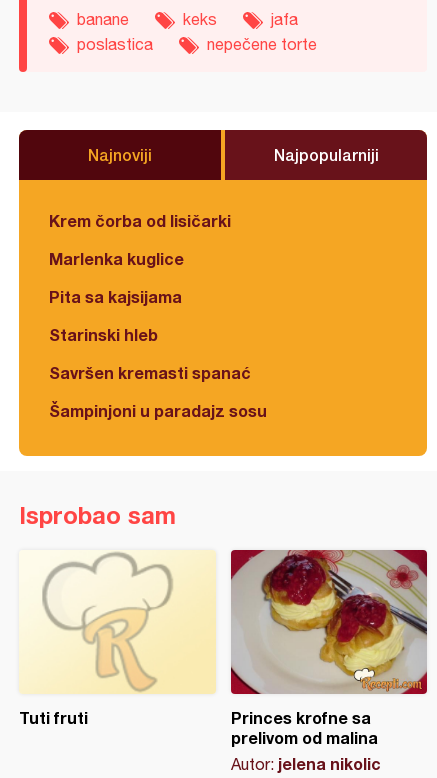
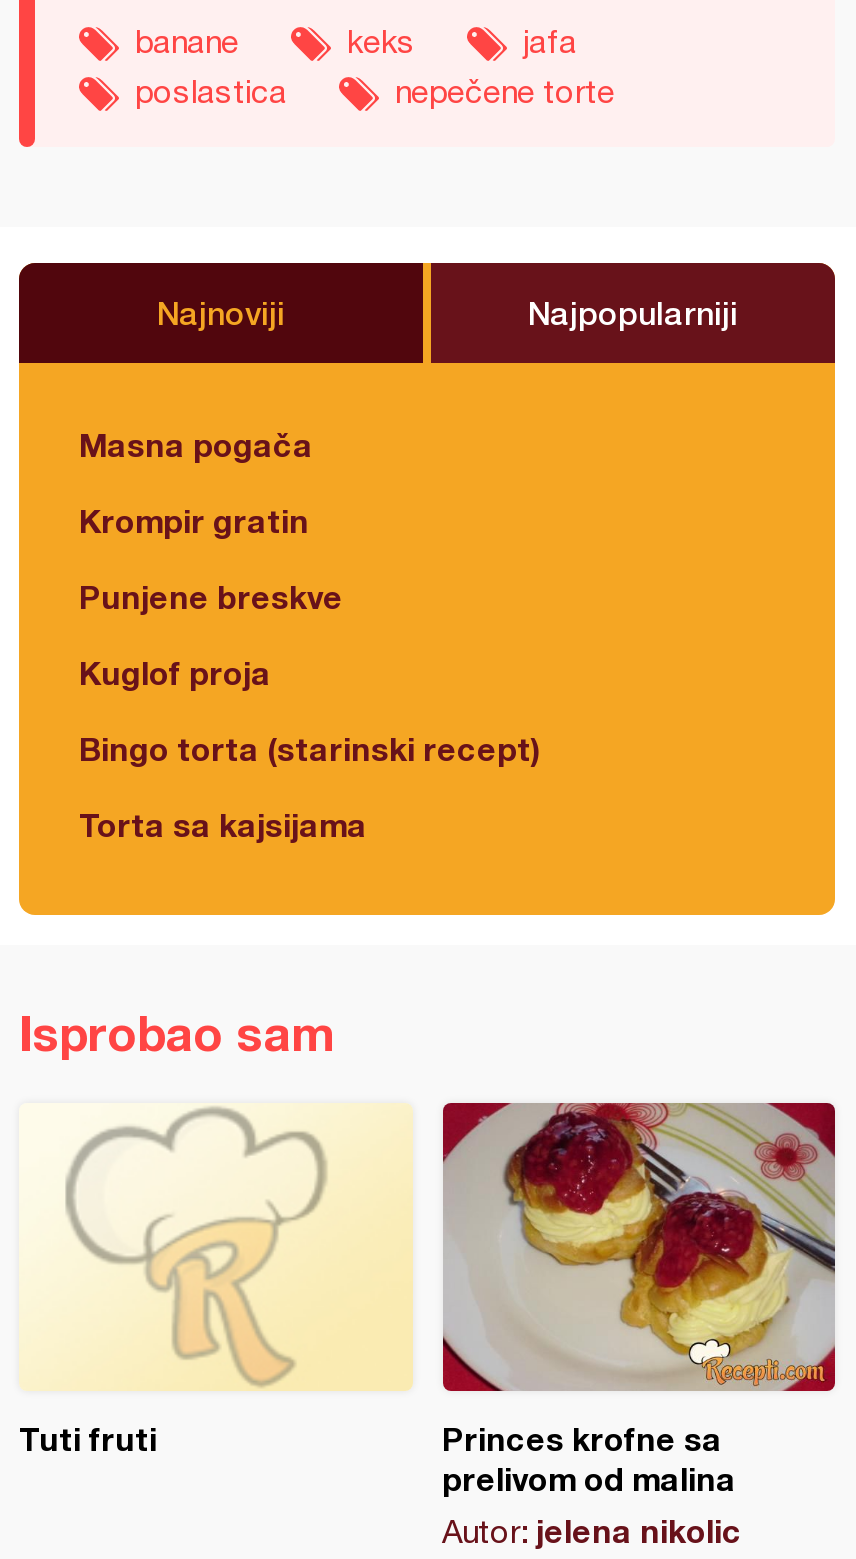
[49,211,231,230] Krem čorba od lisičarki -> [79,425,313,463] Masna pogača
[49,249,184,268] Marlenka kuglice -> [79,501,309,539] Krompir gratin
[49,287,182,306] Pita sa kajsijama -> [79,577,343,615] Punjene breskve
[49,325,158,344] Starinski hleb -> [79,653,271,691] Kuglof proja
[49,363,251,382] Savršen kremasti spanać -> [79,729,541,767] Bingo torta (starinski recept)
[49,401,267,420] Šampinjoni u paradajz sosu -> [79,805,367,843] Torta sa kajsijama

